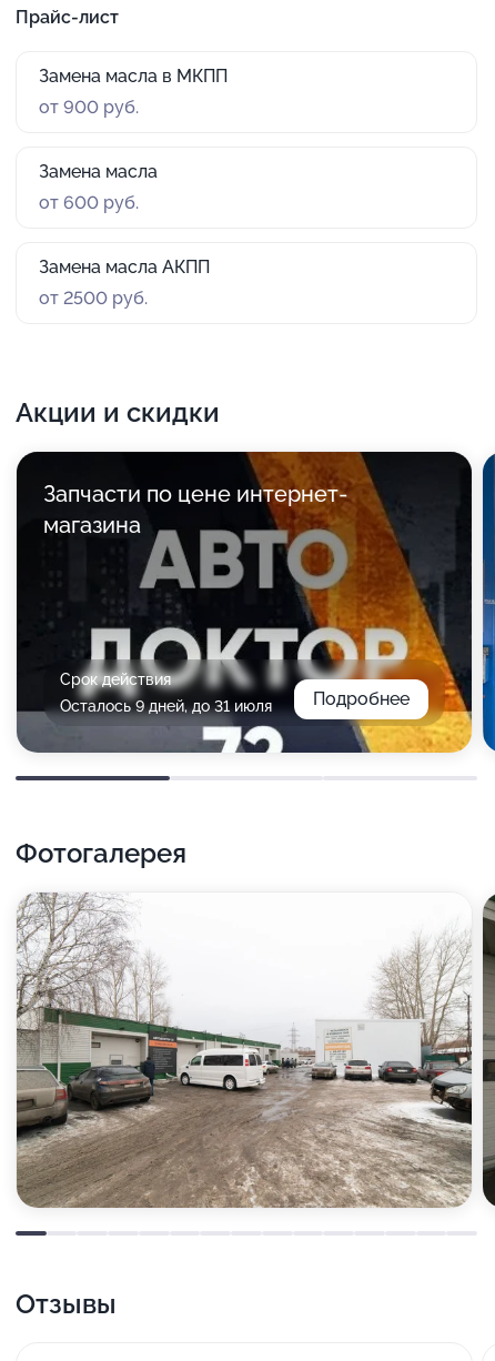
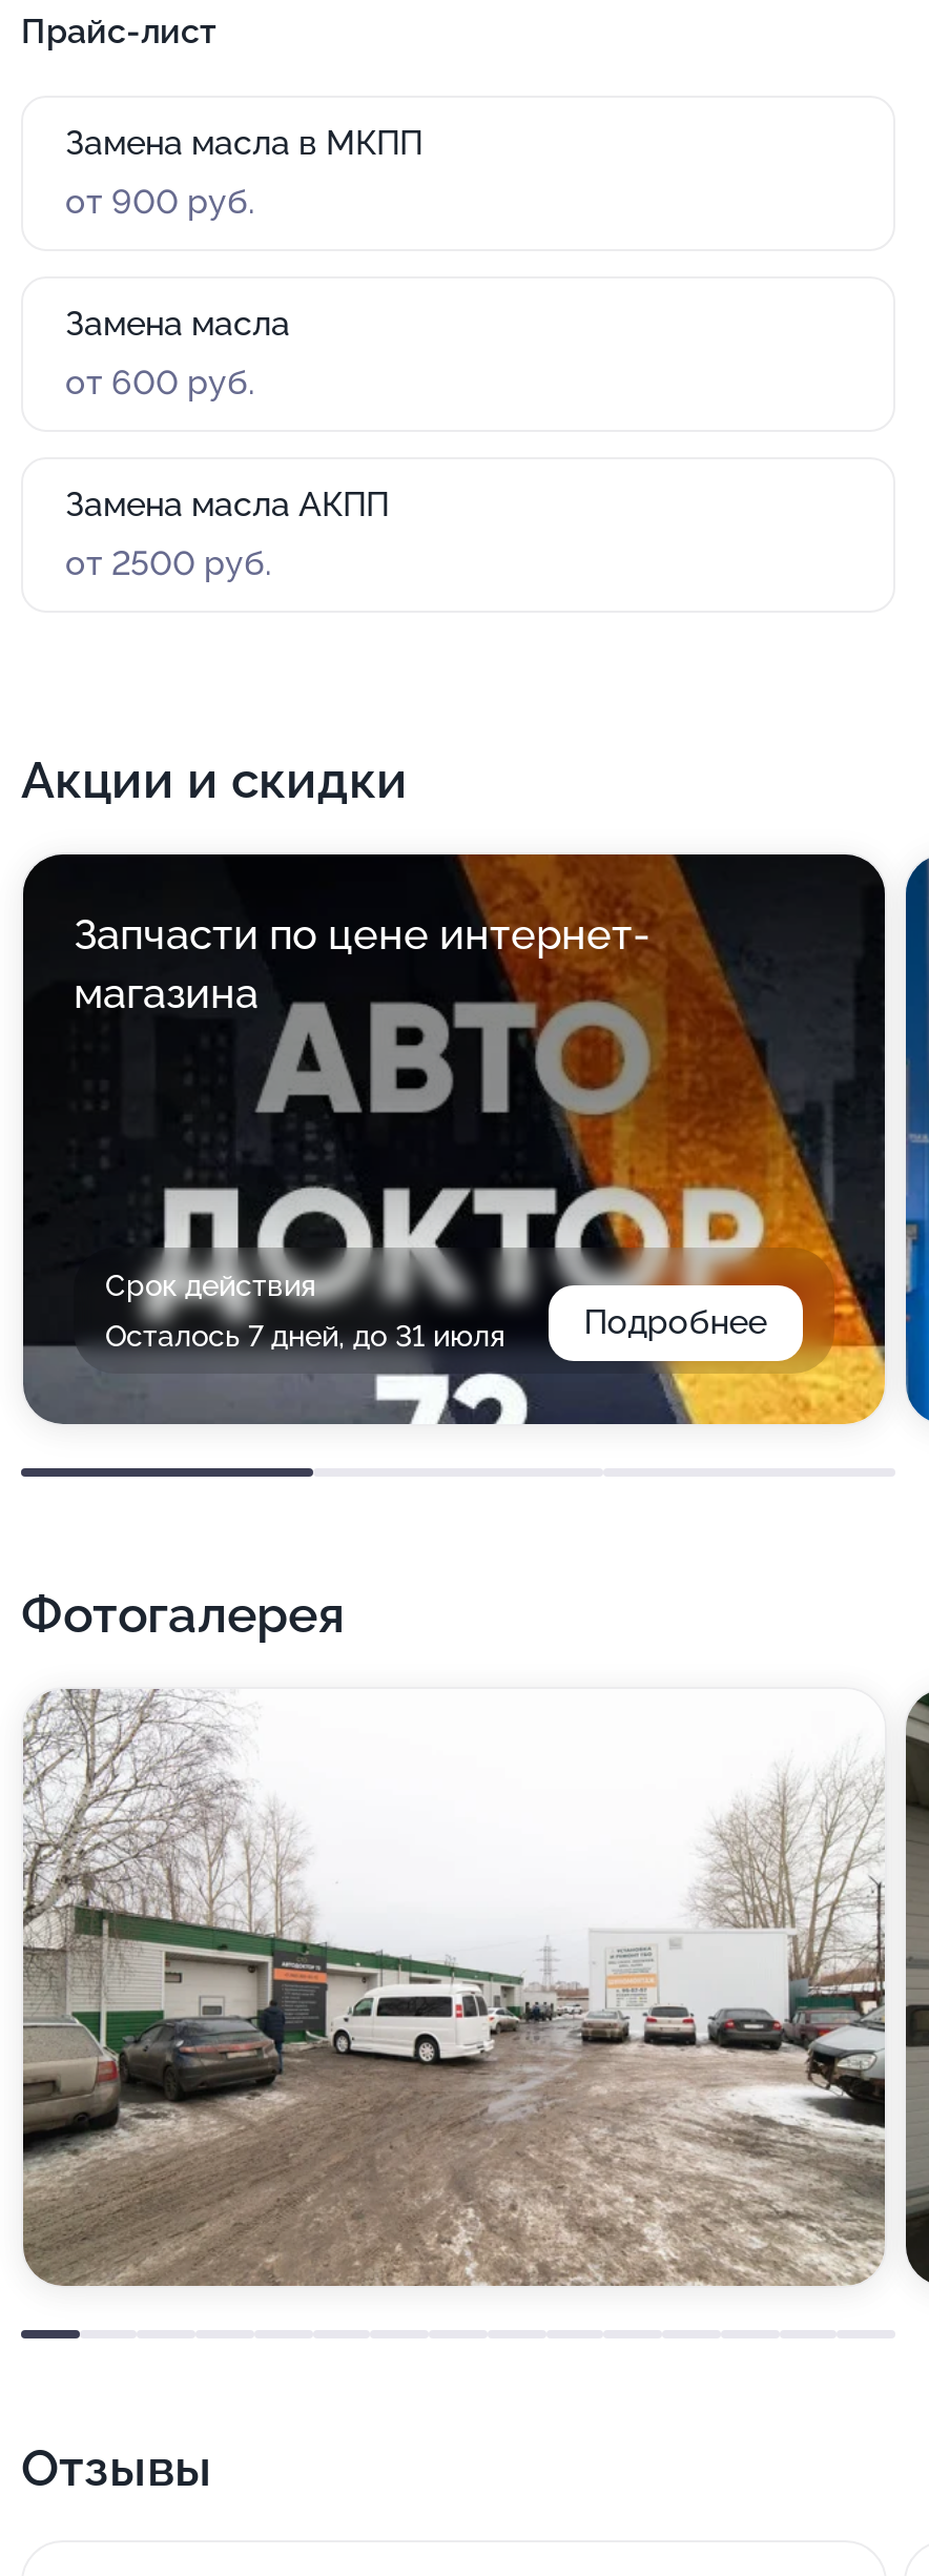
[60,697,272,715] Осталось 9 дней, до 31 июля -> [105,1319,504,1353] Осталось 7 дней, до 31 июля

